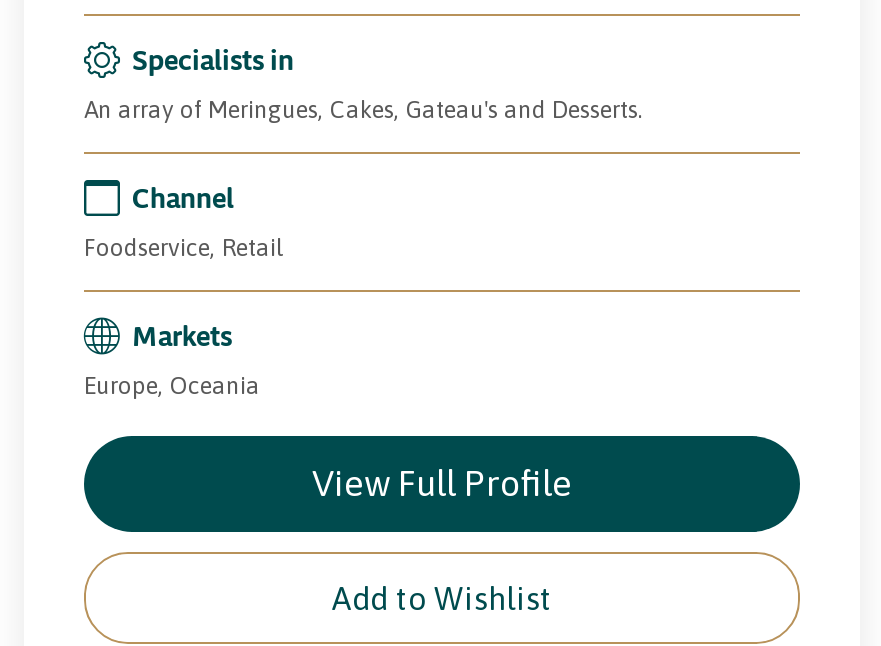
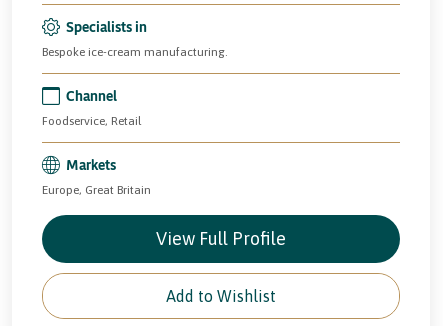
[84,96,644,124] An array of Meringues, Cakes, Gateau's and Desserts. -> [42,45,228,59] Bespoke ice-cream manufacturing.
[84,372,260,400] Europe, Oceania -> [42,183,151,197] Europe, Great Britain

